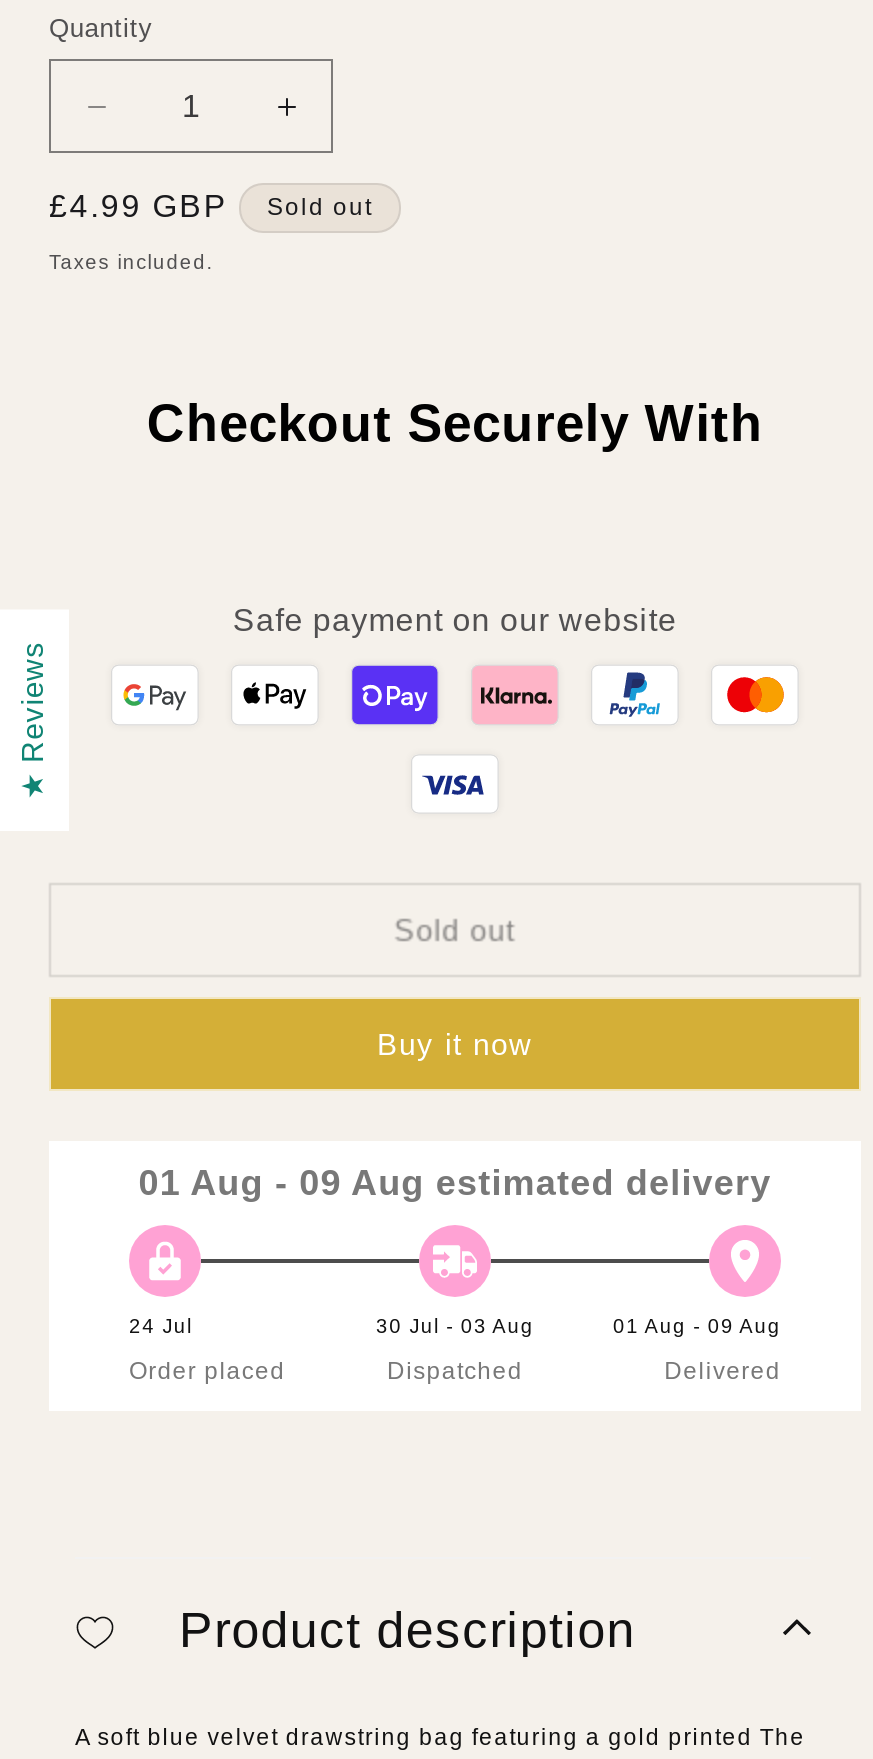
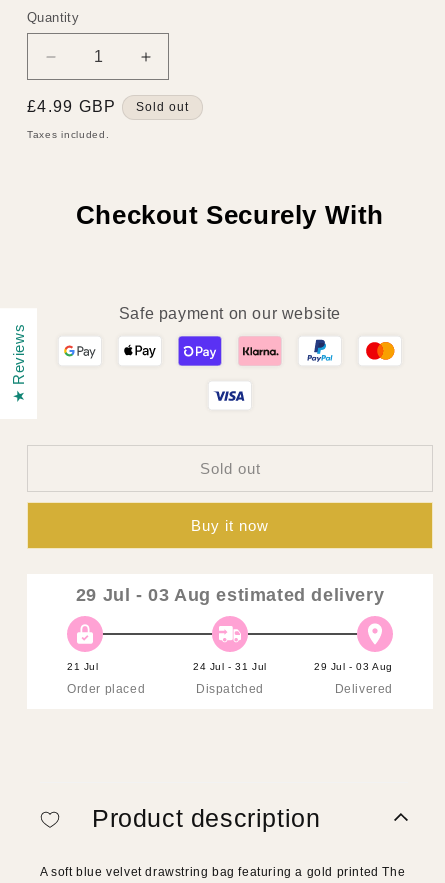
[139,1163,771,1203] 01 Aug - 09 Aug estimated delivery -> [76,585,384,605] 29 Jul - 03 Aug estimated delivery
[129,1315,192,1337] 24 Jul -> [67,661,99,672] 21 Jul
[376,1315,534,1337] 30 Jul - 03 Aug -> [193,661,267,672] 24 Jul - 31 Jul
[613,1315,781,1337] 01 Aug - 09 Aug -> [314,661,393,672] 29 Jul - 03 Aug

